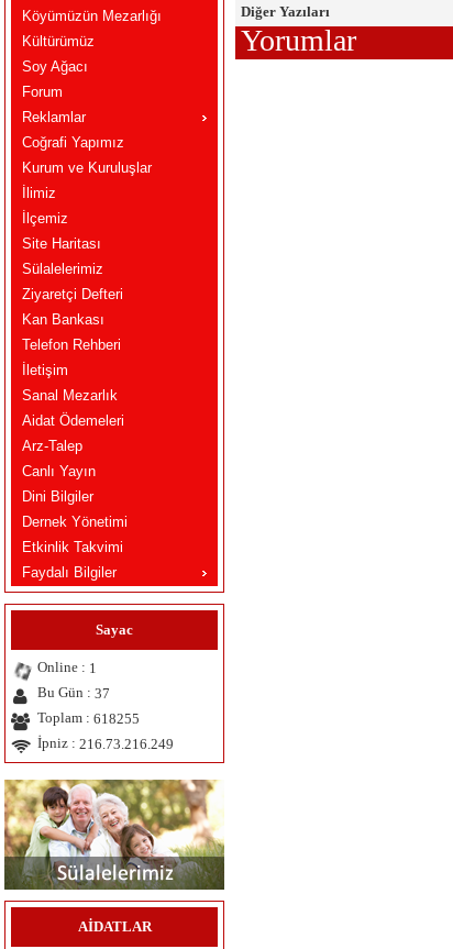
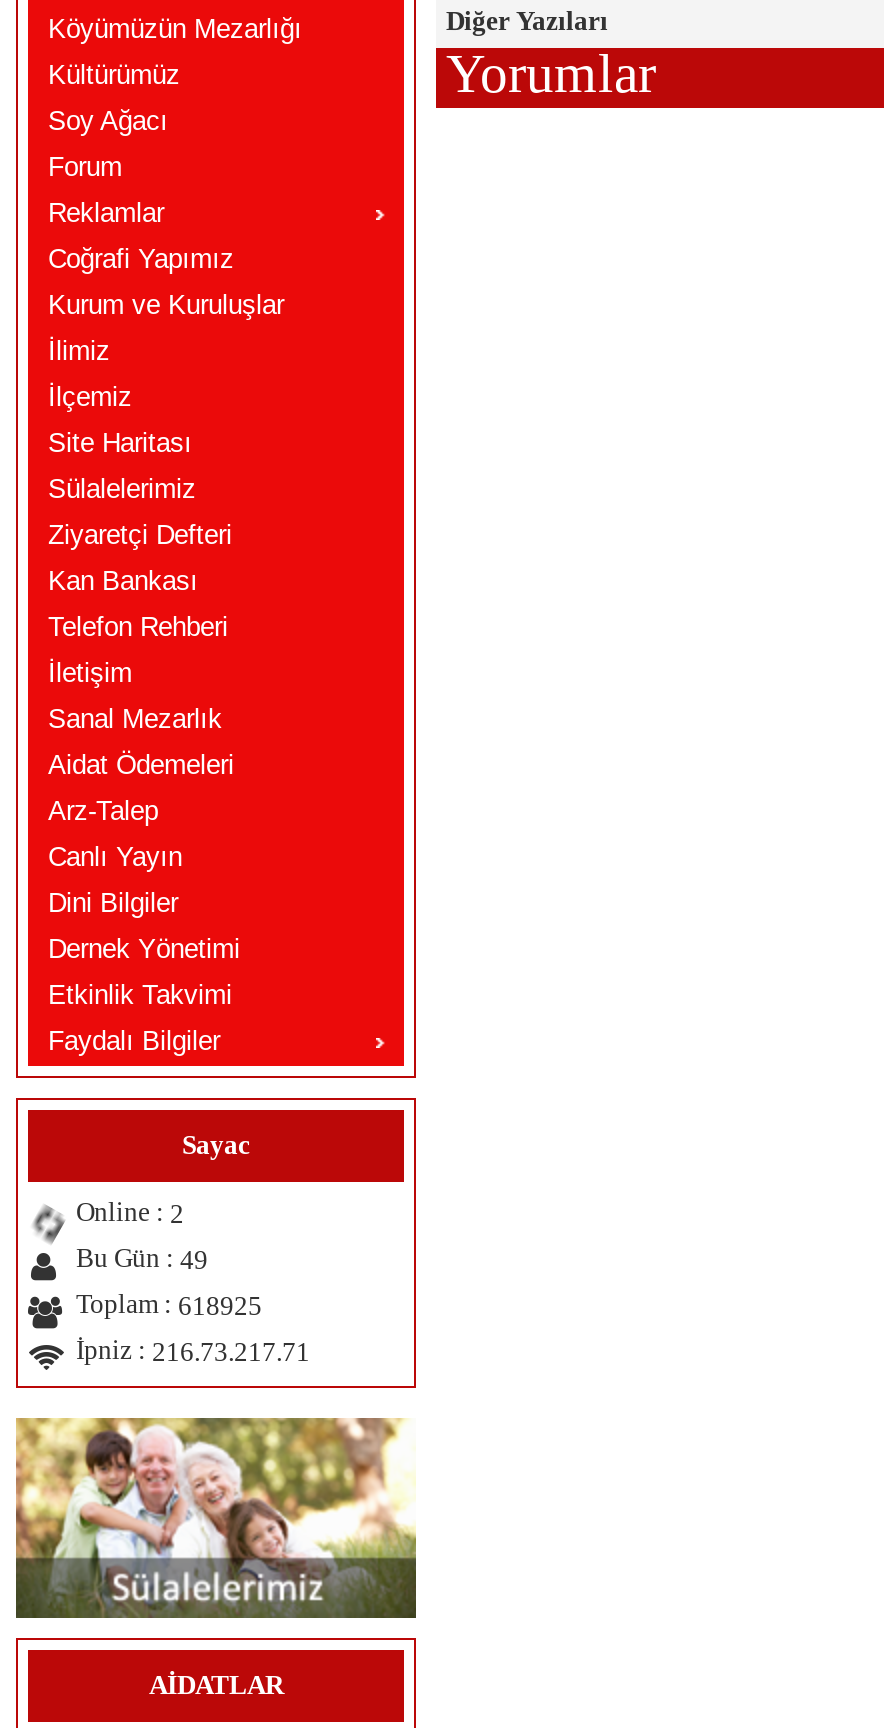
[37,658,97,676] Online : 1 -> [76,1197,184,1229] Online : 2
[37,684,110,701] Bu Gün : 37 -> [76,1243,208,1275] Bu Gün : 49
[37,709,140,726] Toplam : 618255 -> [76,1289,262,1321] Toplam : 618925
[37,734,174,752] İpniz : 216.73.216.249 -> [76,1335,310,1367] İpniz : 216.73.217.71

